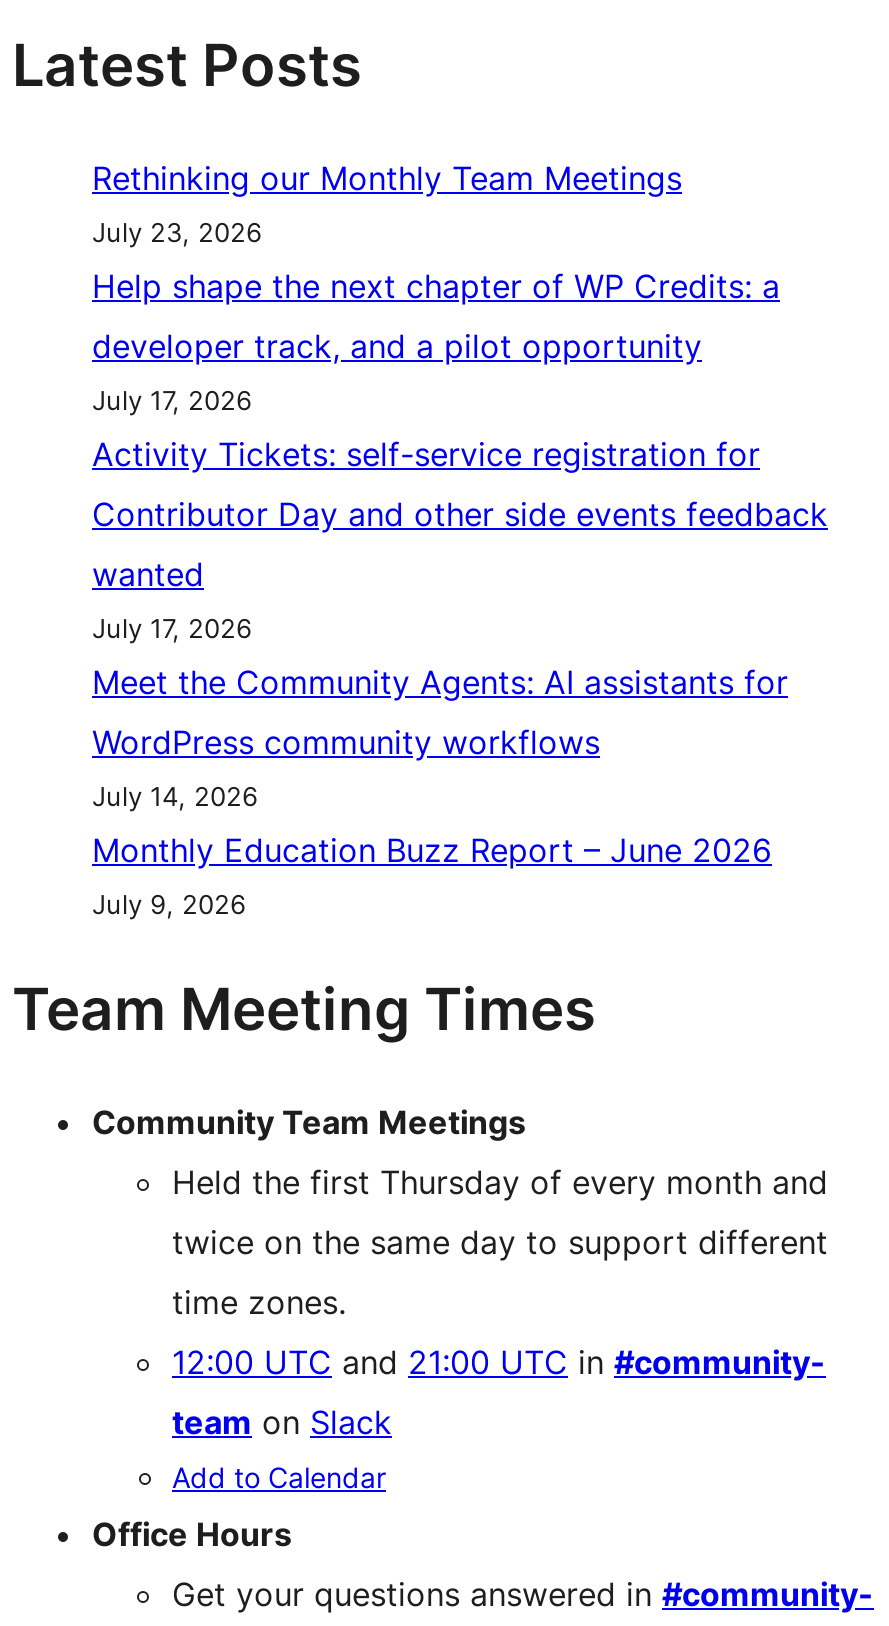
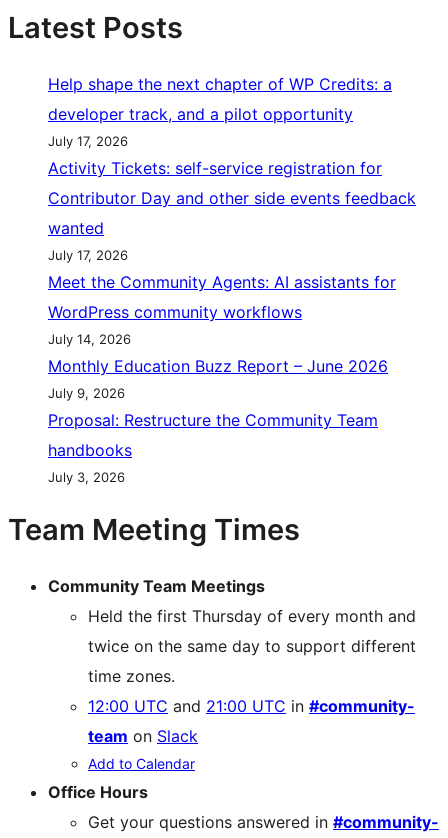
[92,158,682,248] Rethinking our Monthly Team Meetings | July 23, 2026 -> none
moved [92,266,828,920] -> [48,74,416,401]: Help shape the next chapter of WP Credits: a | developer track, and a pilot opportunity | July 17, 2026 | ... | Monthly Education Buzz Report – June 2026 | July 9, 2026
none -> [48,410,378,485] Proposal: Restructure the Community Team | handbooks | July 3, 2026

